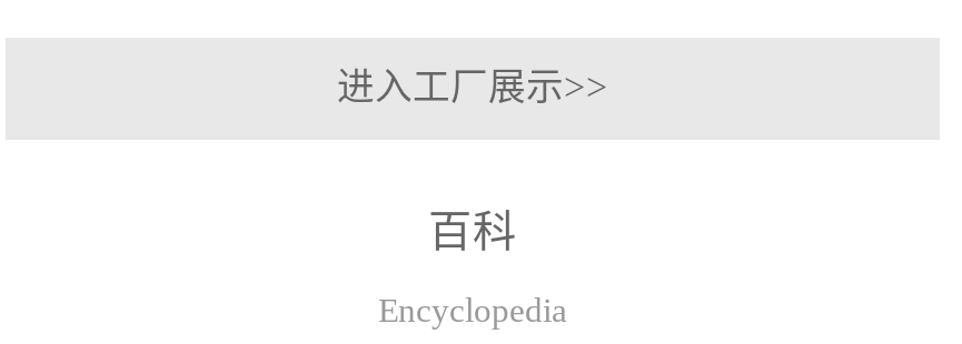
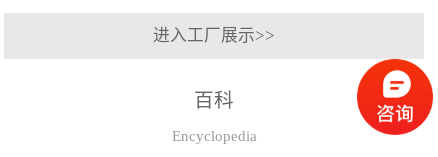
none -> [356,58,434,136] [image]

